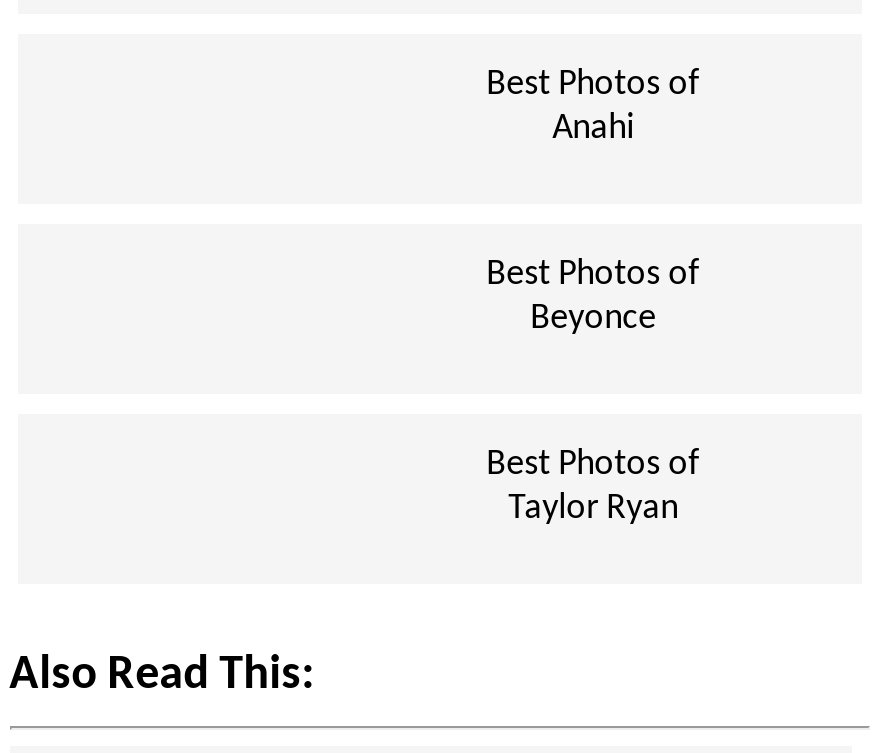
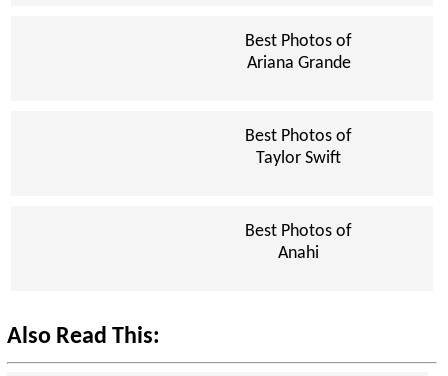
none -> [247,54,351,73] Ariana Grande
moved [552,111,634,149] -> [278,244,319,263]: Anahi
[530,301,656,339] Beyonce -> [256,149,341,168] Taylor Swift
[508,491,678,529] Taylor Ryan -> none

